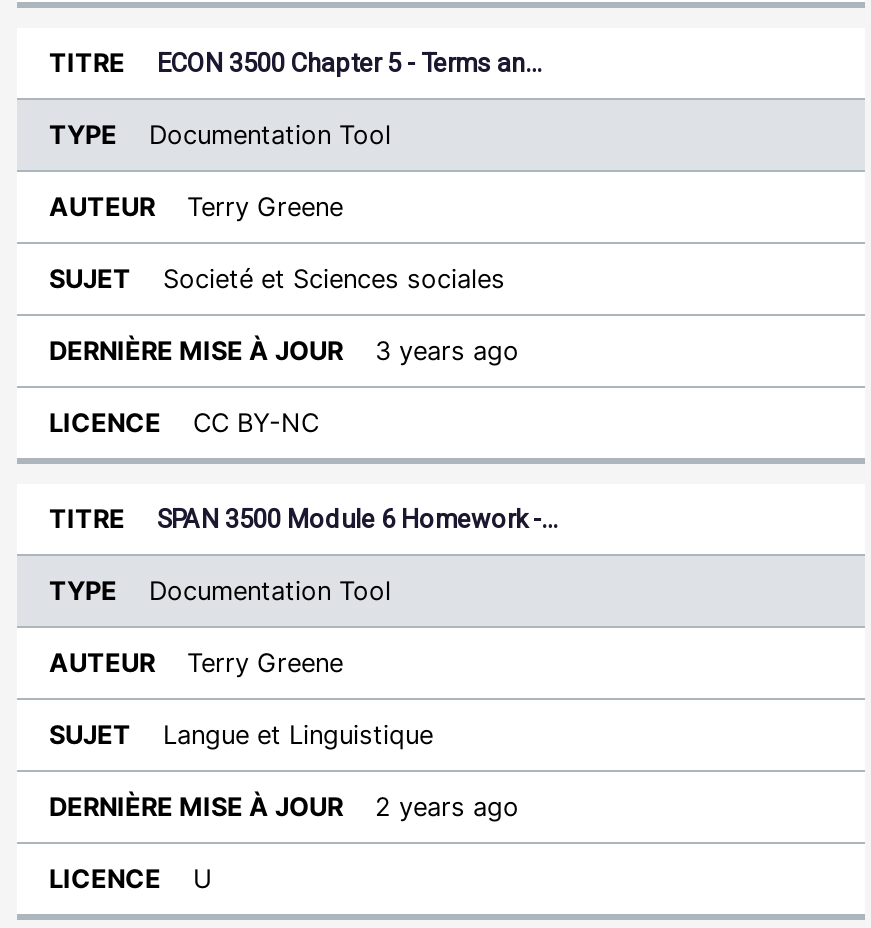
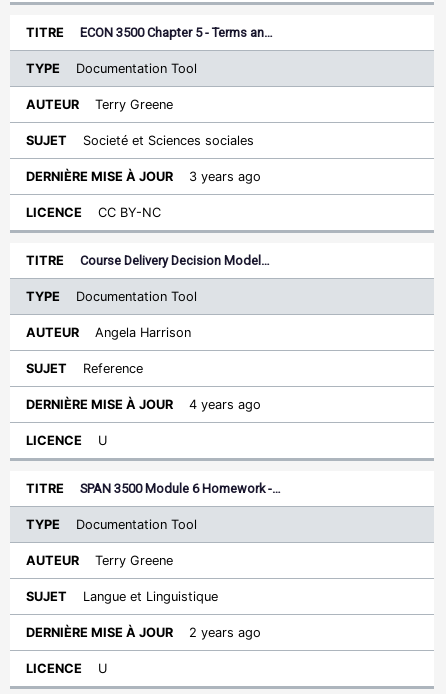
none -> [76,253,270,448] Course Delivery Decision Model… | Documentation Tool | Angela Harrison | Reference | 4 years ago | U

